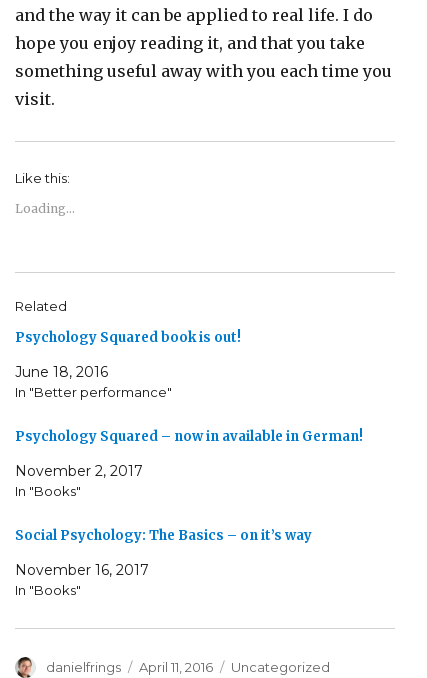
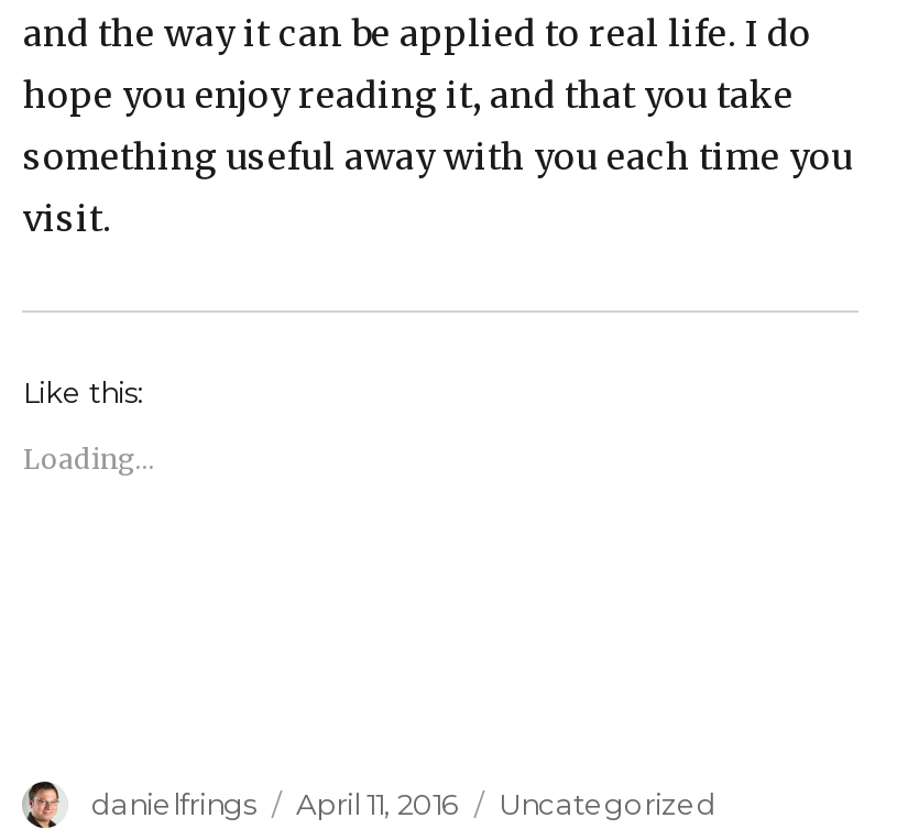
[15,298,363,597] Related | Psychology Squared book is out! | June 18, 2016 | In "Better performance" | Psychology Squared – now in available in German! | November 2, 2017 | In "Books" | Social Psychology: The Basics – on it’s way | November 16, 2017 | In "Books" -> none

